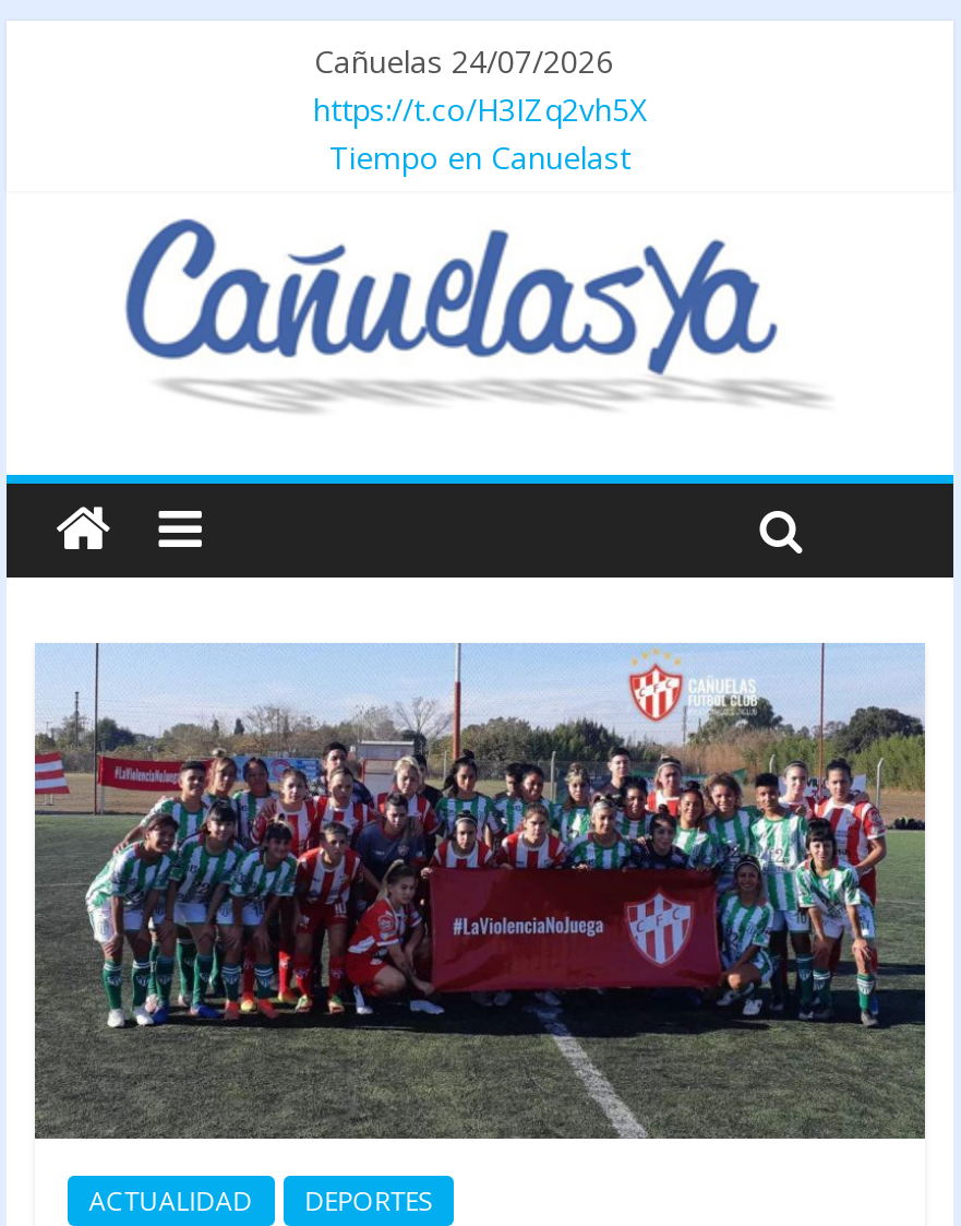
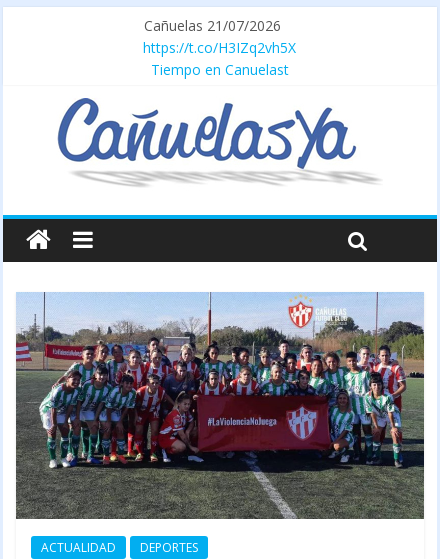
[314,40,613,82] Cañuelas 24/07/2026 -> [144,16,281,35] Cañuelas 21/07/2026

